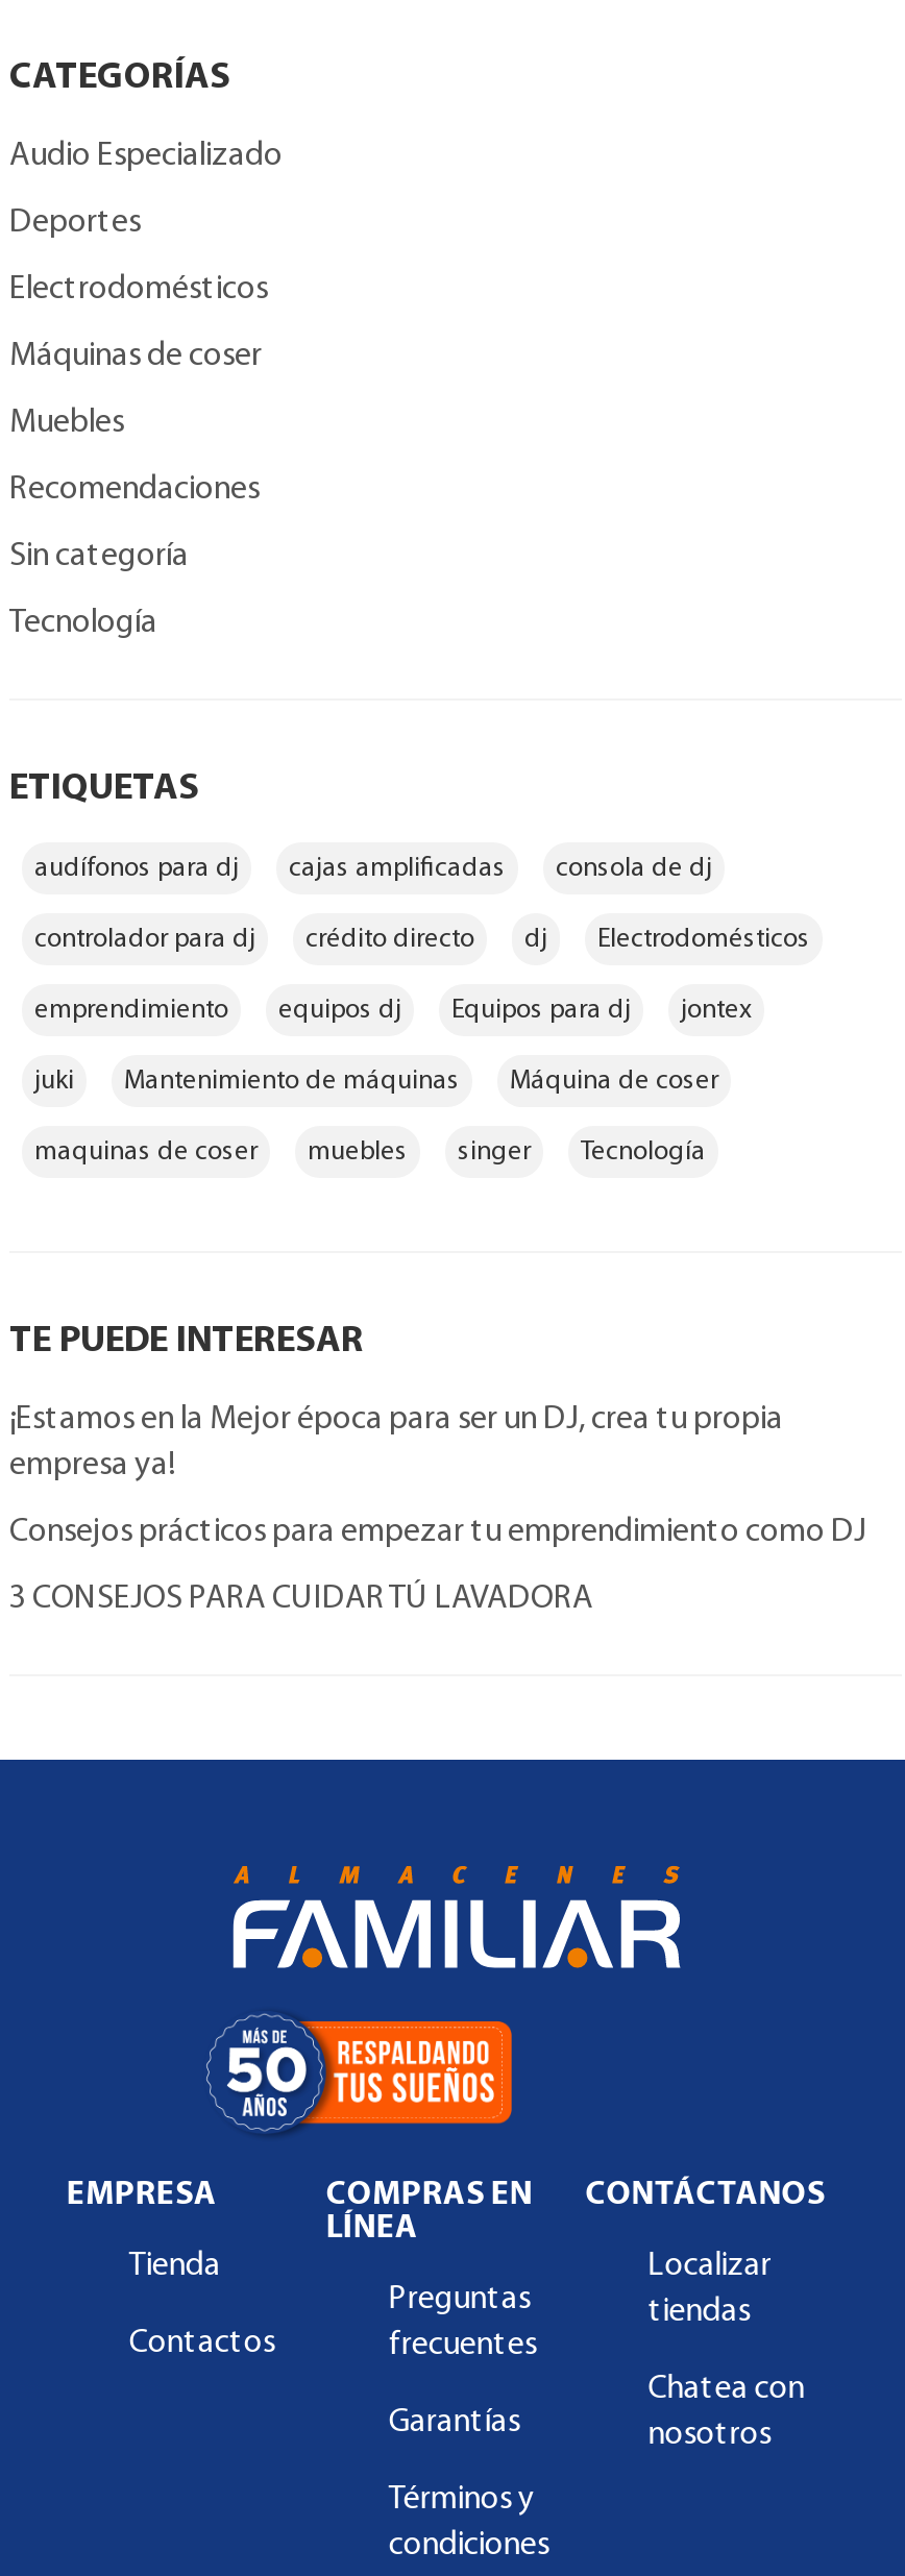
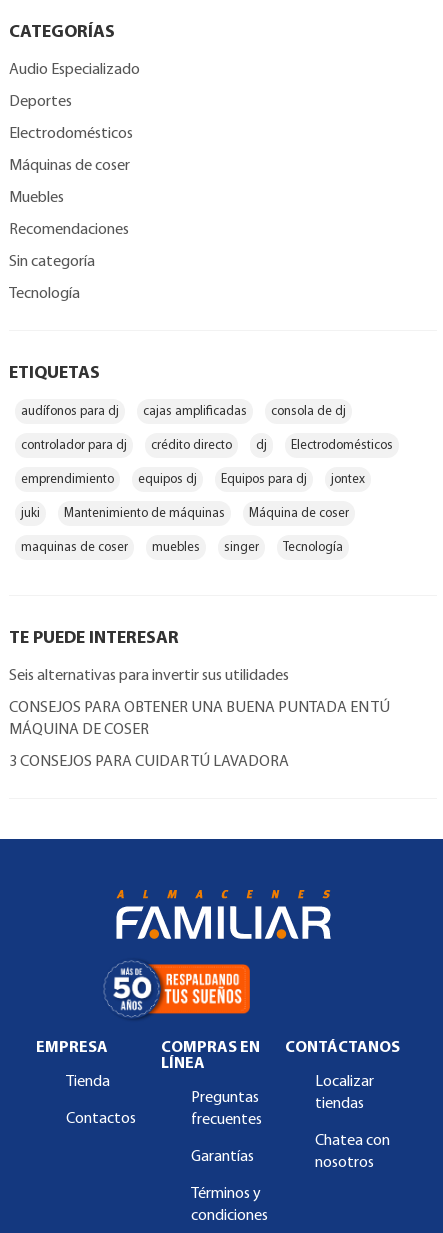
[9,1403,783,1482] ¡Estamos en la Mejor época para ser un DJ, crea tu propia | empresa ya! -> [9,668,289,684] Seis alternativas para invertir sus utilidades
[9,1516,866,1549] Consejos prácticos para empezar tu emprendimiento como DJ -> [9,700,390,738] CONSEJOS PARA OBTENER UNA BUENA PUNTADA EN TÚ | MÁQUINA DE COSER

